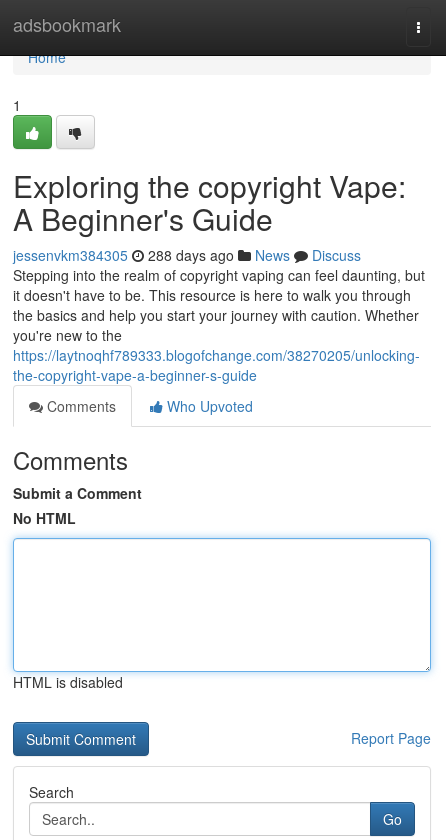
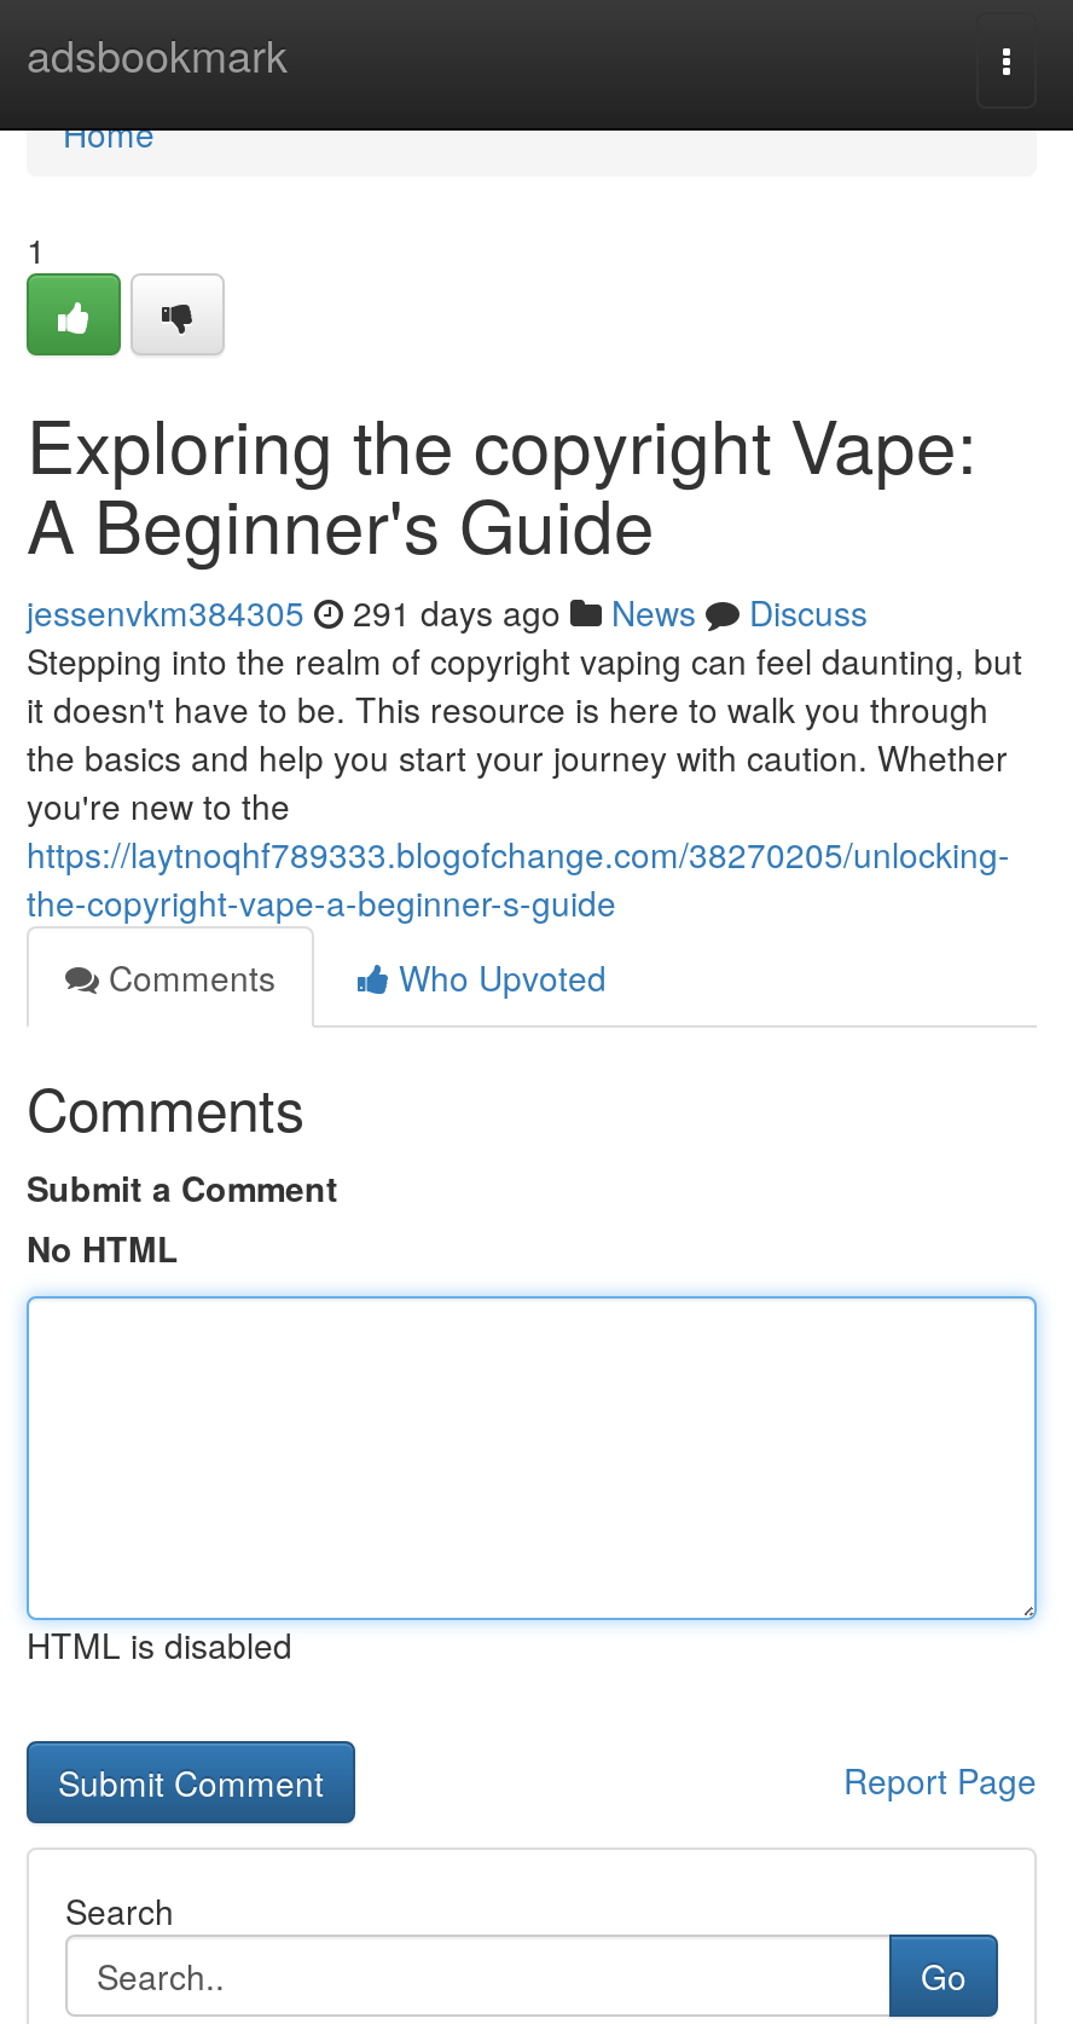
[13,245,361,265] jessenvkm384305 288 days ago News Discuss -> [27,588,868,636] jessenvkm384305 291 days ago News Discuss

